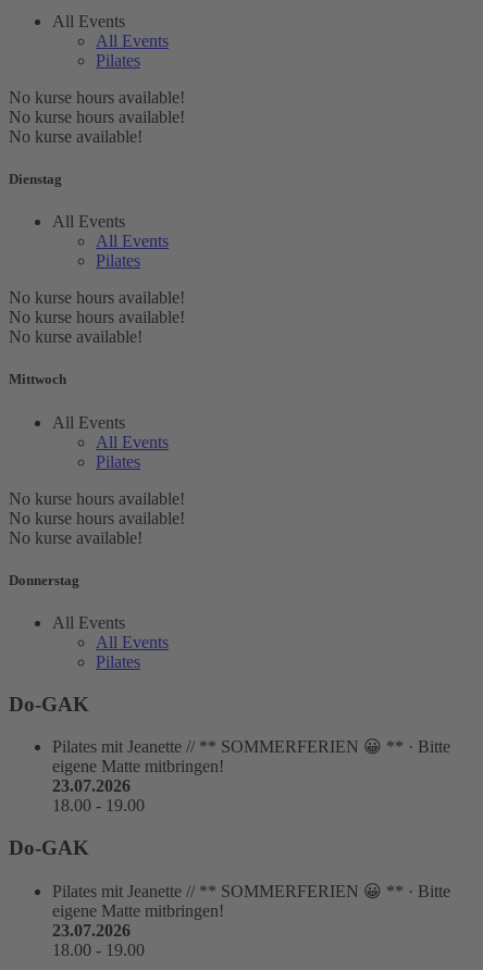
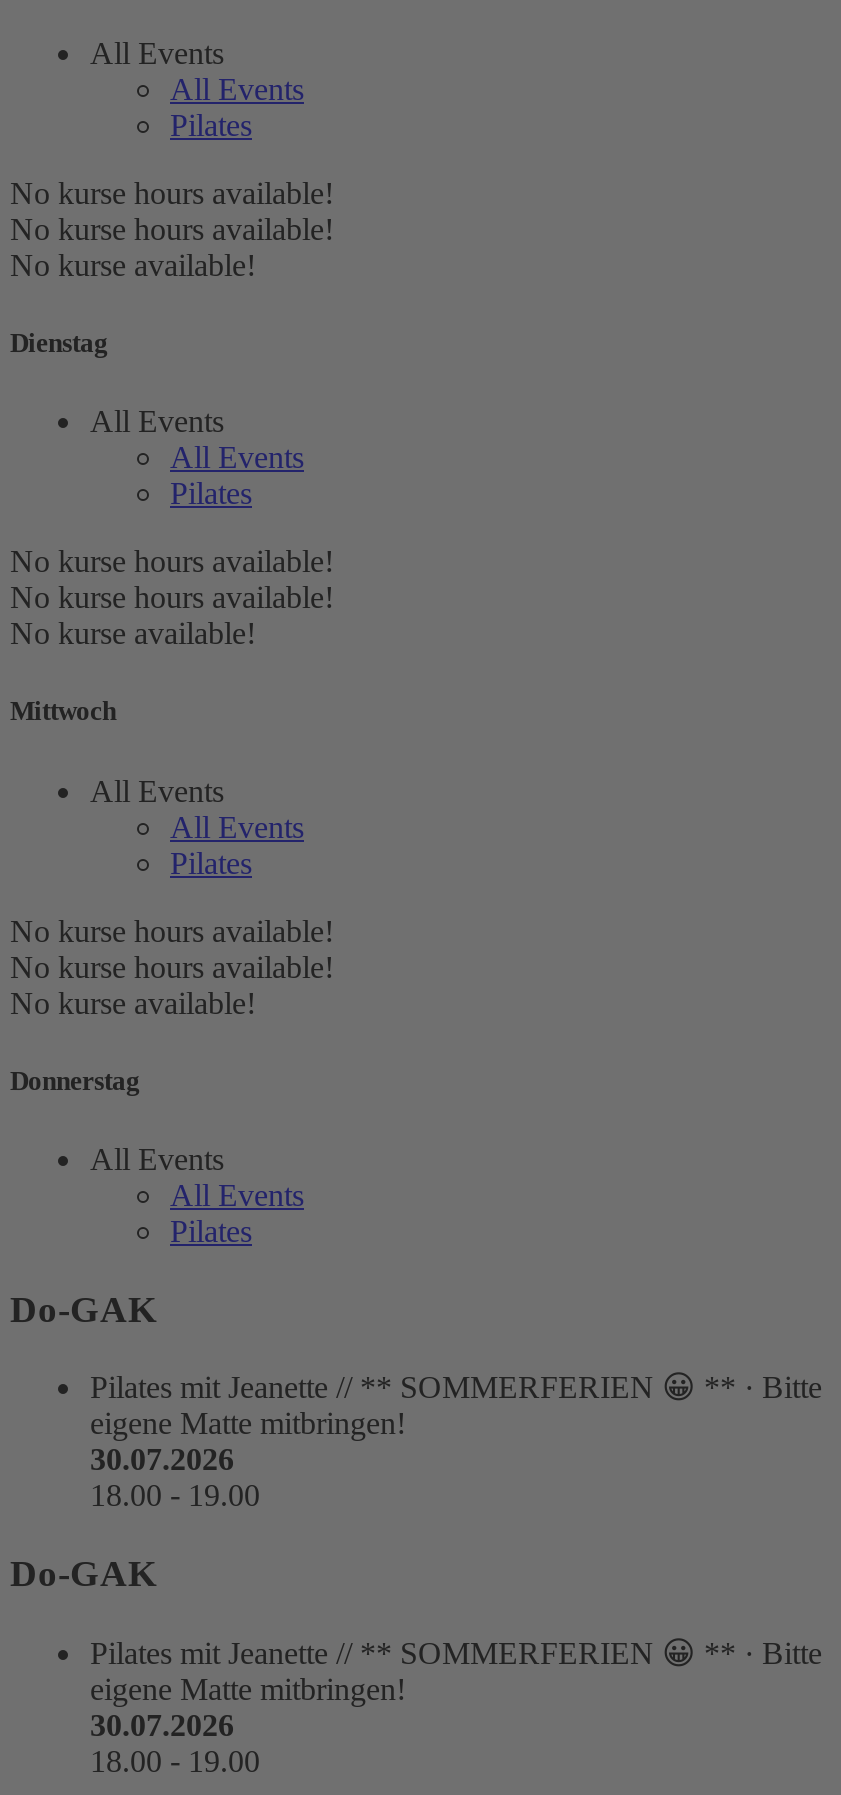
[52,777,131,795] 23.07.2026 -> [90,1443,234,1477] 30.07.2026
[52,921,131,939] 23.07.2026 -> [90,1708,234,1742] 30.07.2026

